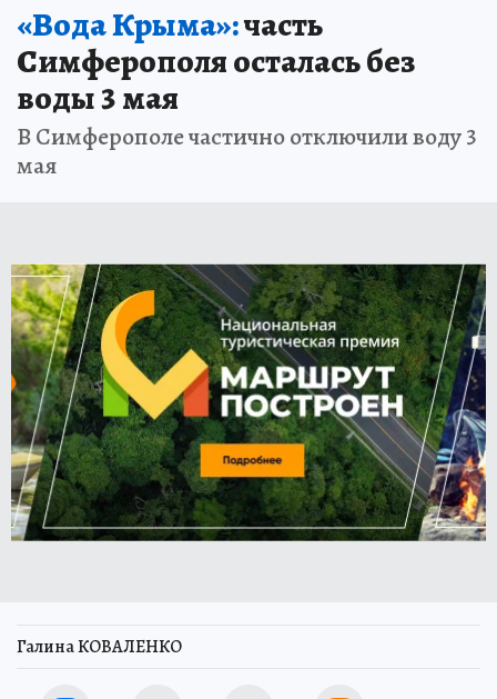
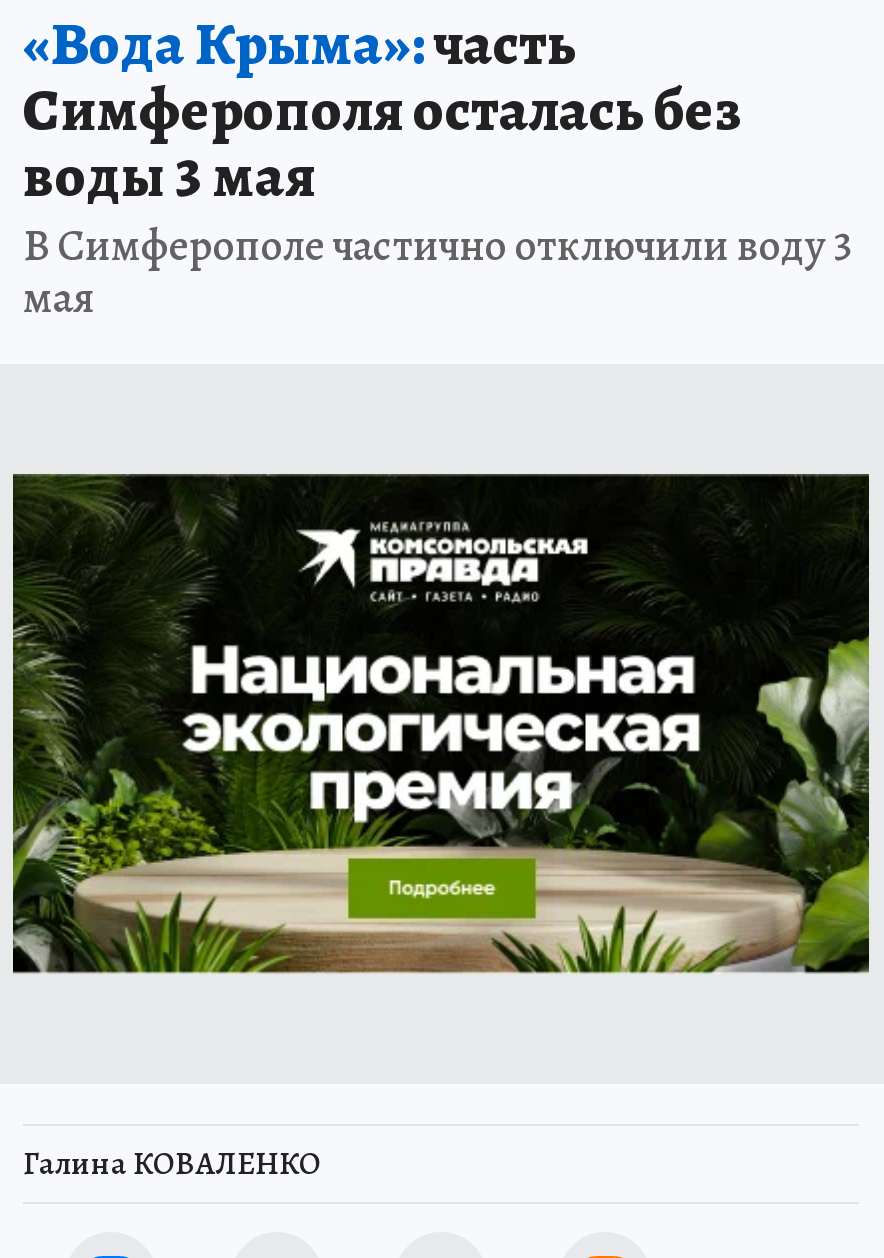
[10,263,487,542] [image] -> [11,472,871,974] [image]

